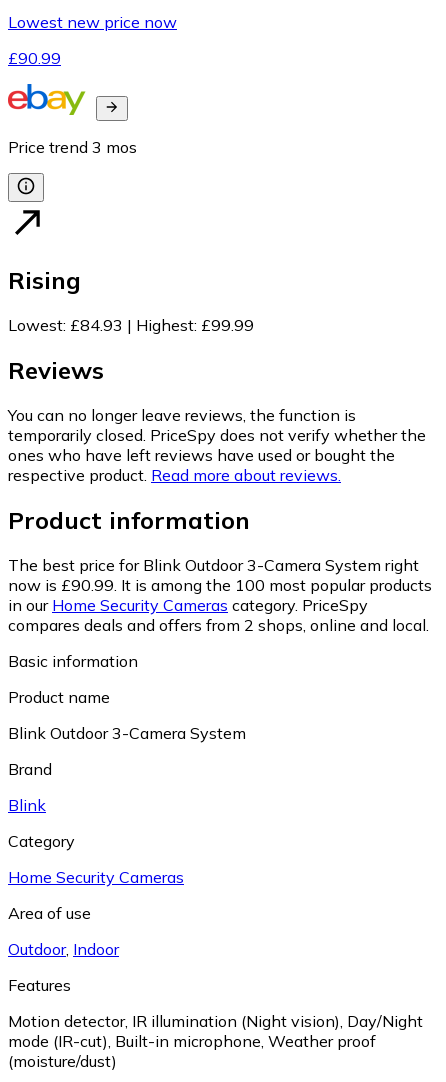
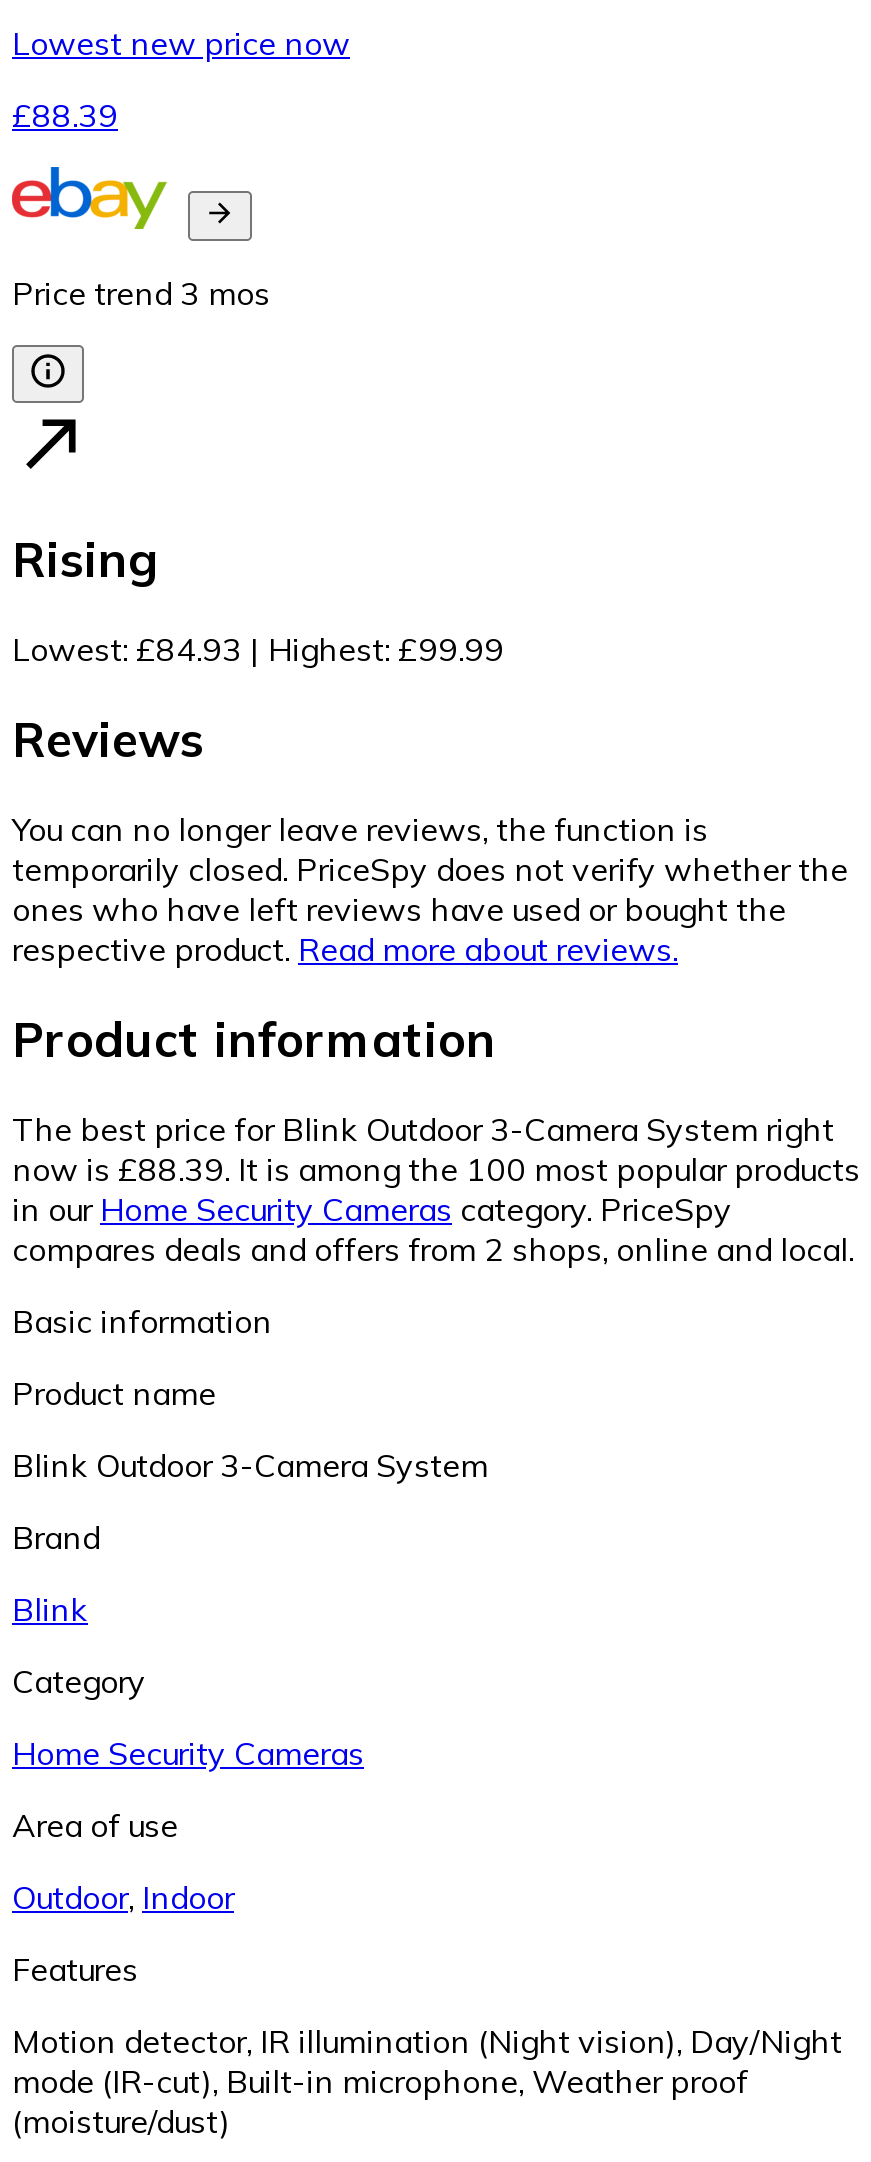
[8,48,61,68] £90.99 -> [12,94,118,134] £88.39
[8,575,432,595] now is £90.99. It is among the 100 most popular products -> [12,1149,860,1189] now is £88.39. It is among the 100 most popular products

